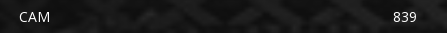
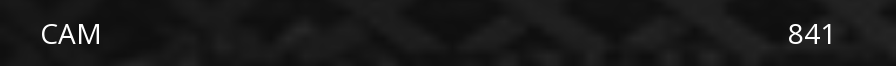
[393,7,417,26] 839 -> [788,14,836,52] 841

